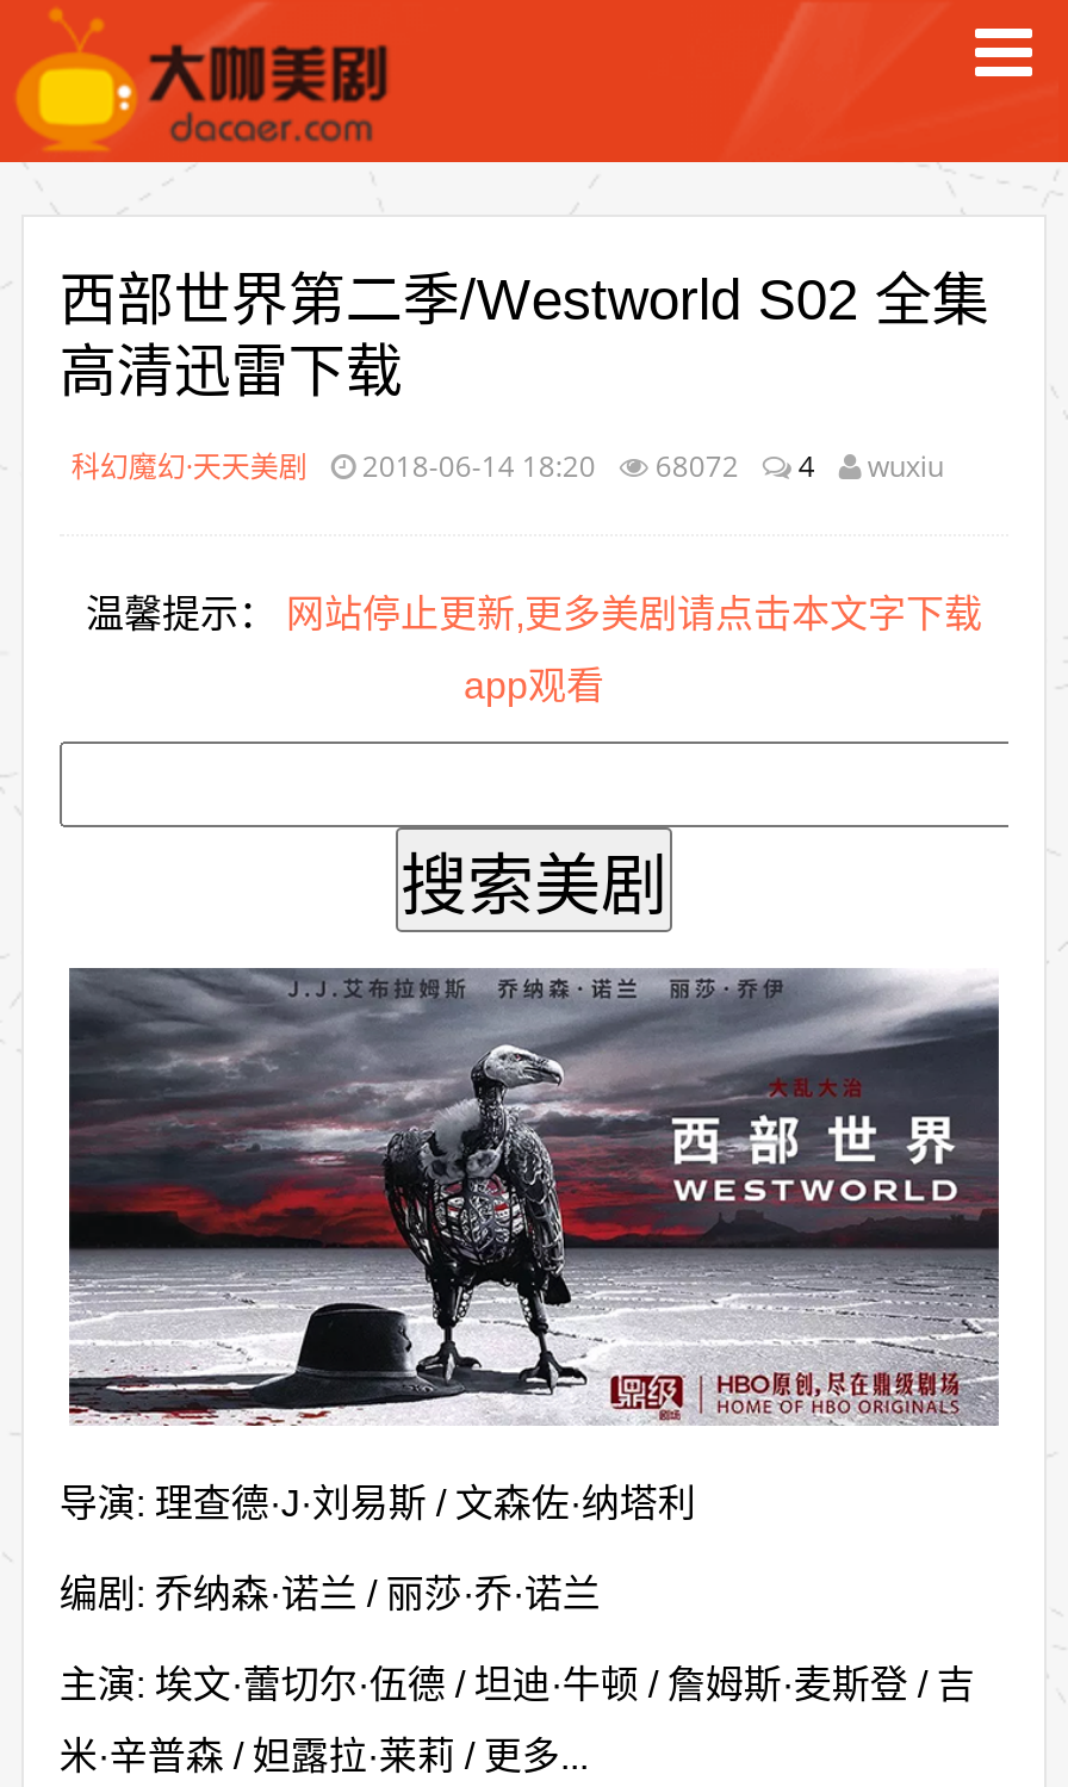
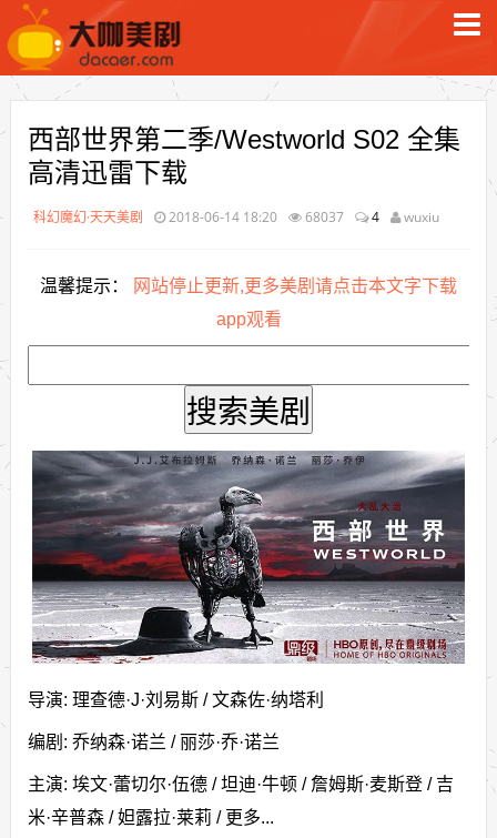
[71,446,944,486] 科幻魔幻·天天美剧 2018-06-14 18:20 68072 4 wuxiu -> [33,208,439,226] 科幻魔幻·天天美剧 2018-06-14 18:20 68037 4 wuxiu

